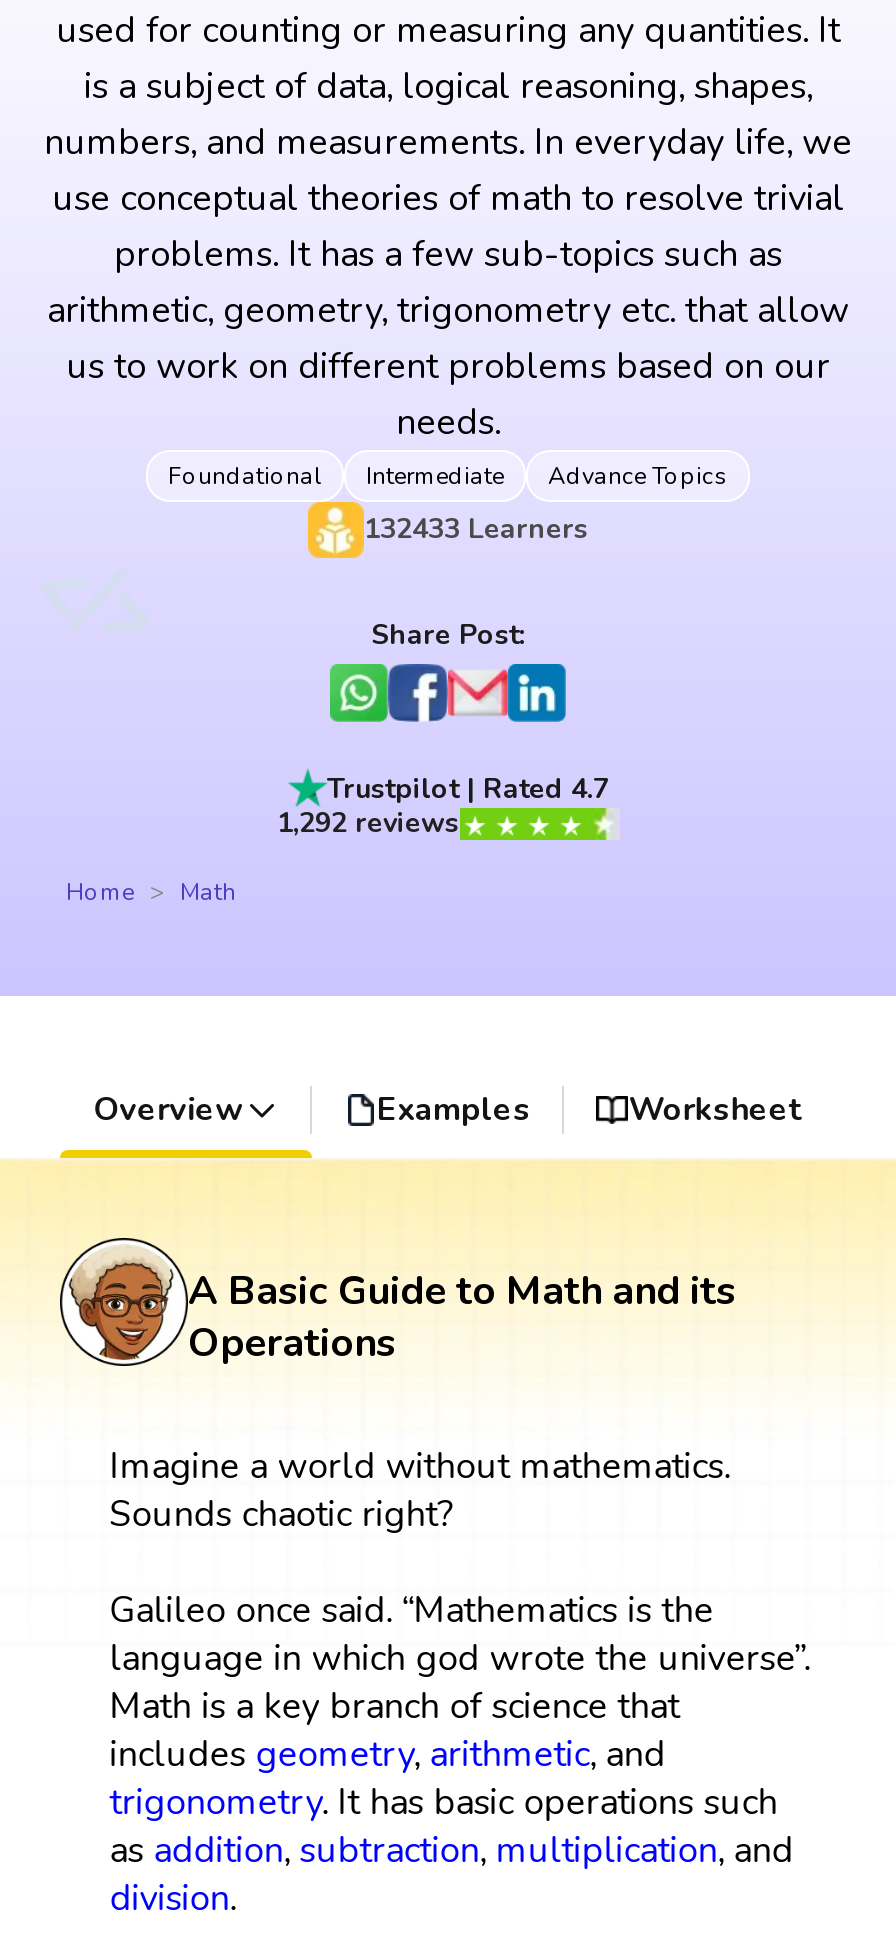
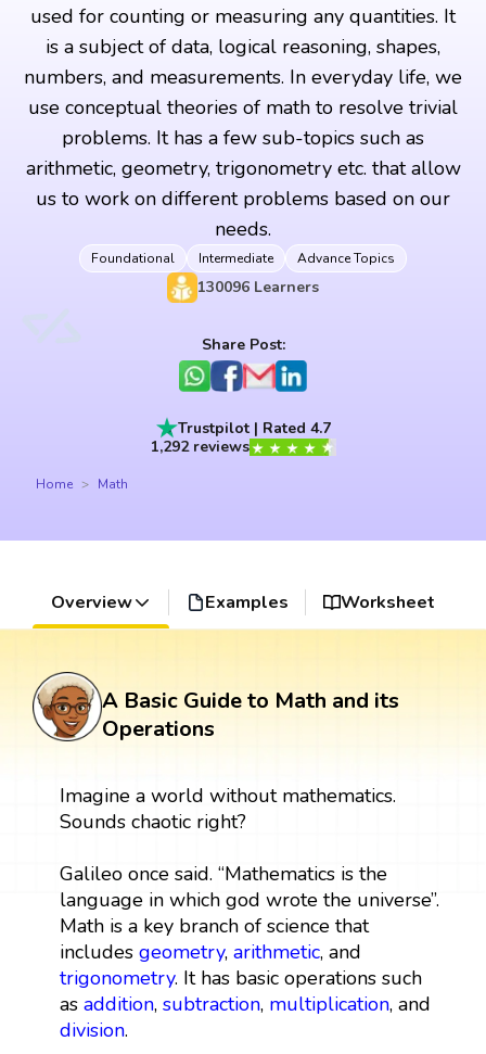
[364,510,588,548] 132433 Learners -> [197,277,319,297] 130096 Learners

